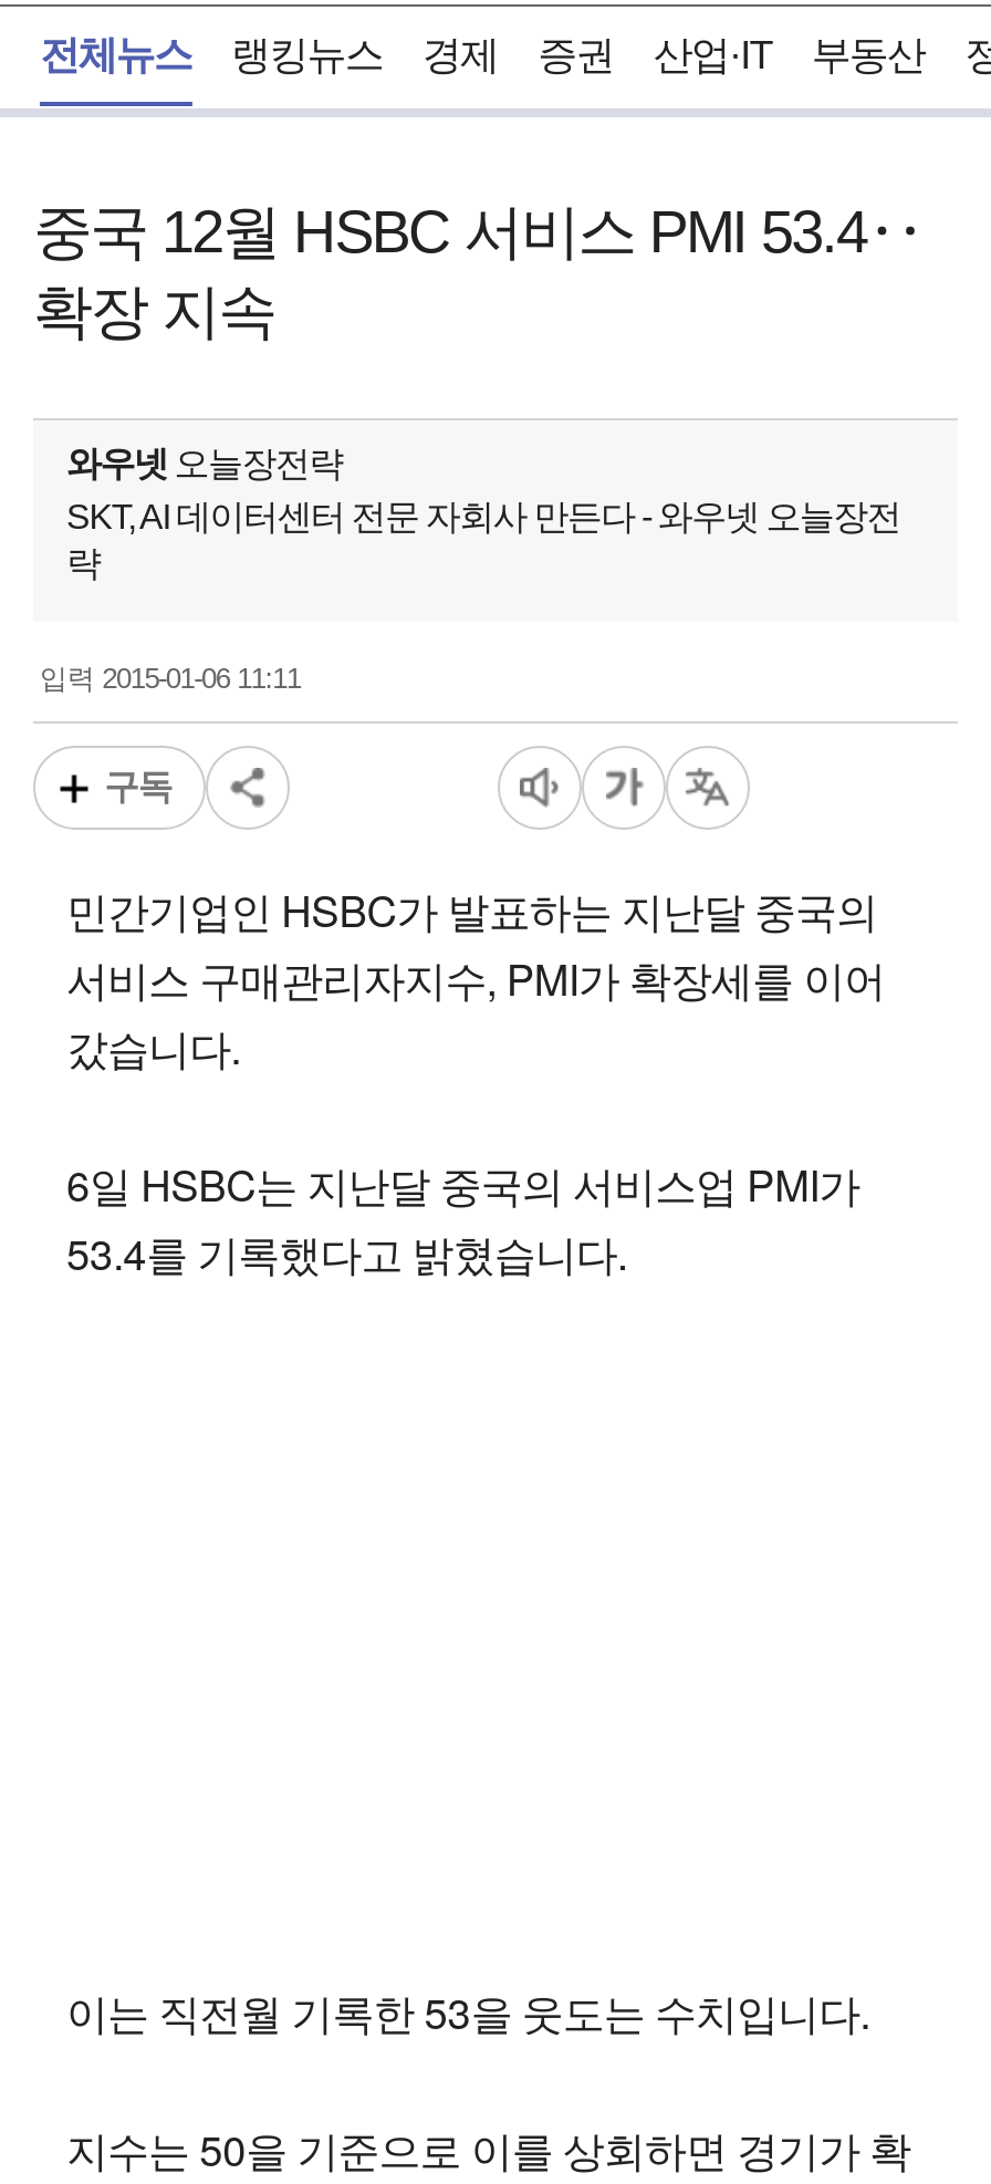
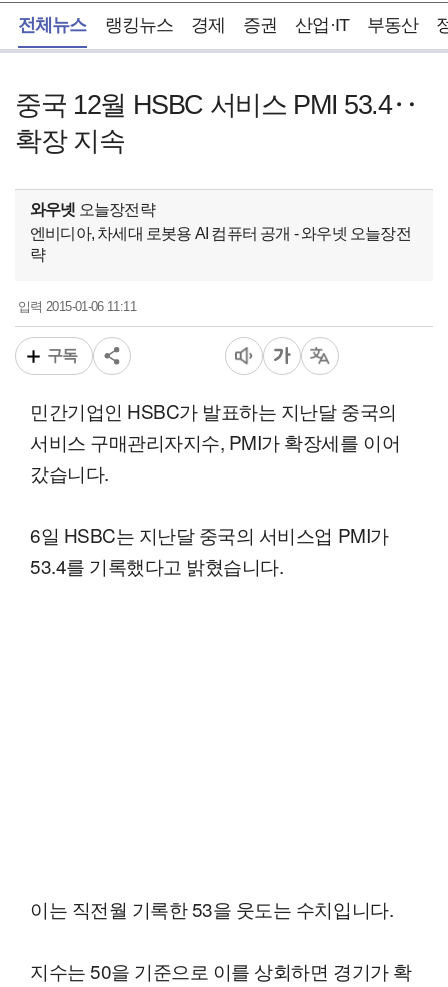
[66,497,900,535] SKT, AI 데이터센터 전문 자회사 만든다 - 와우넷 오늘장전 -> [30,225,411,242] 엔비디아, 차세대 로봇용 AI 컴퓨터 공개 - 와우넷 오늘장전

